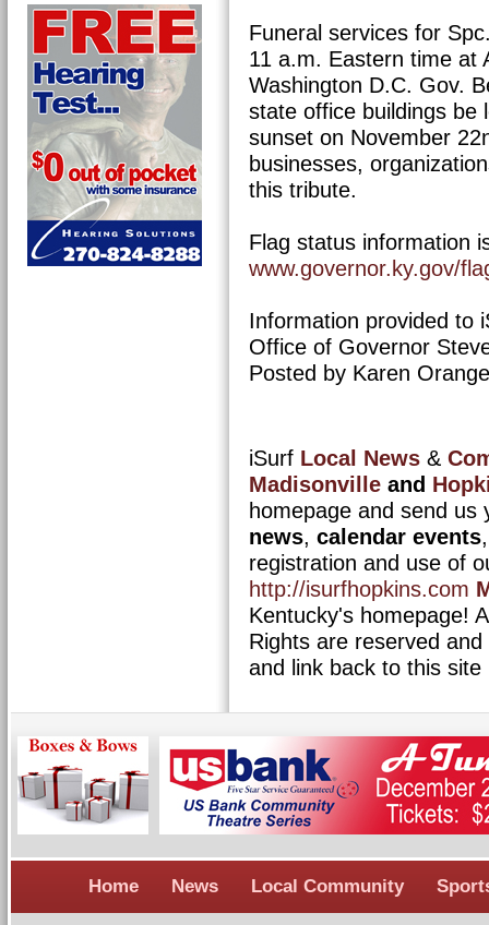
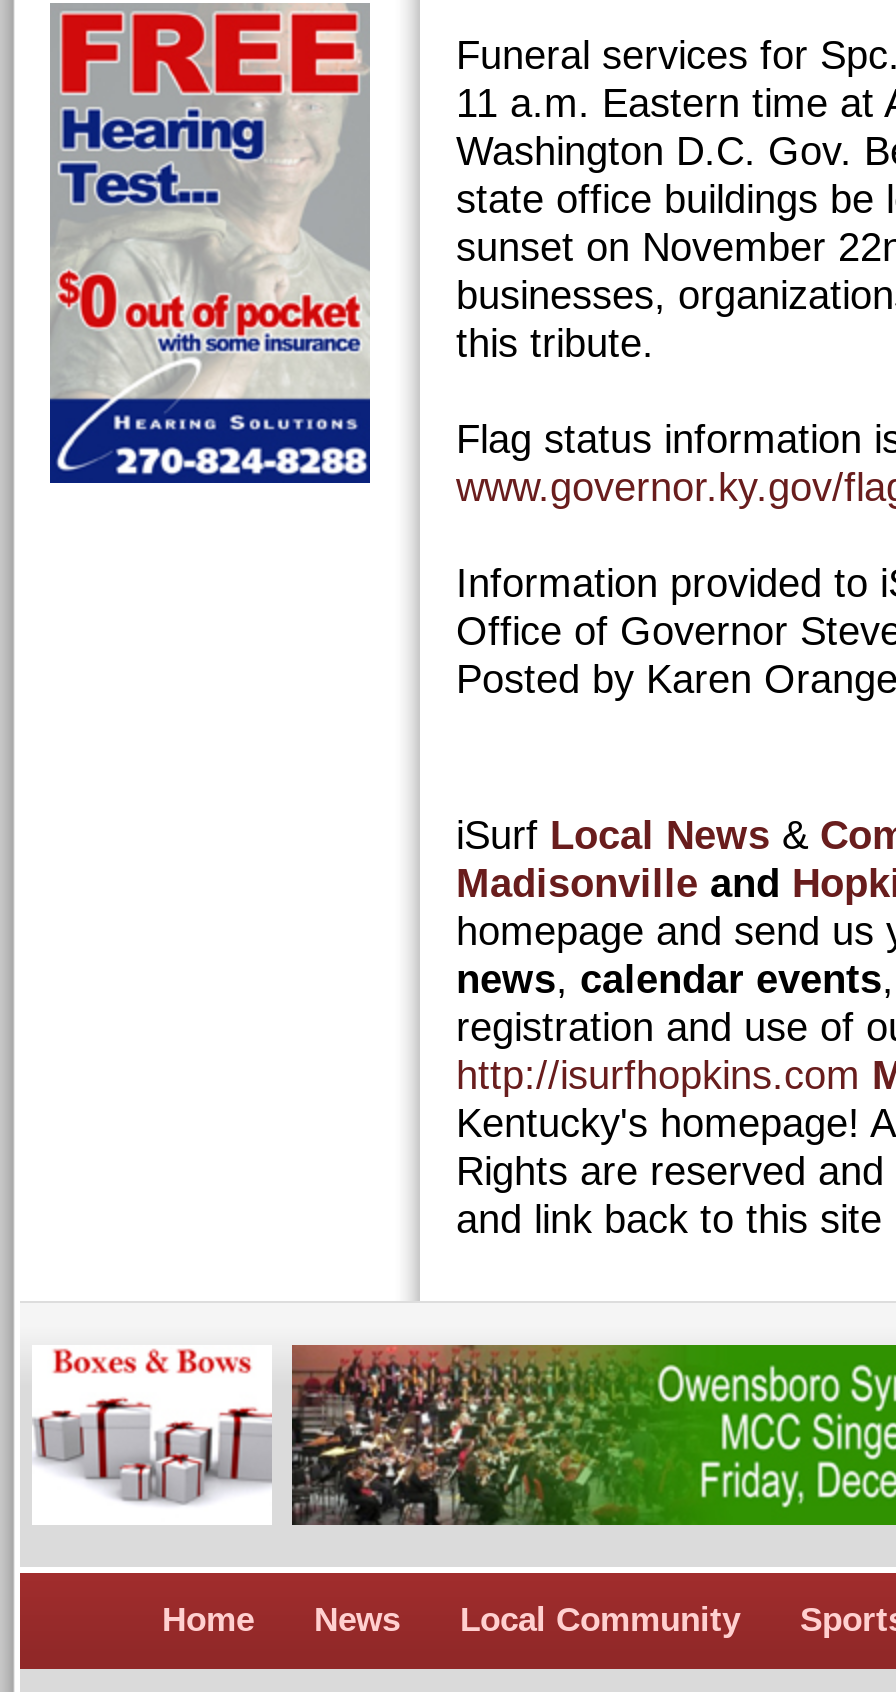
[159,735,486,836] [image] -> [290,1343,890,1527] [image]

